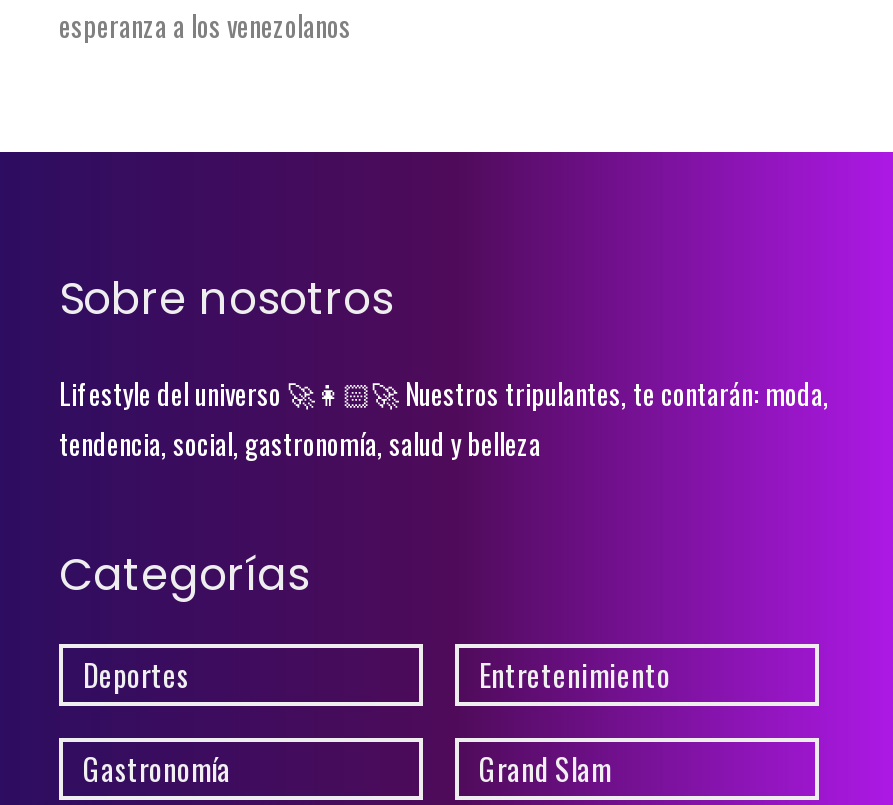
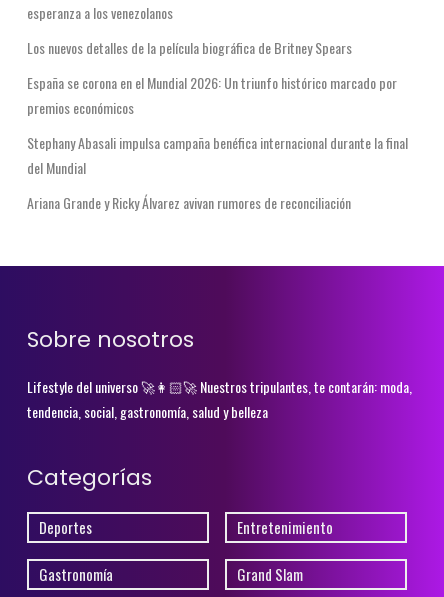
none -> [27,37,408,213] Los nuevos detalles de la película biográfica de Britney Spears | España se corona en el Mundial 2026: Un triunfo histórico marcado por | premios económicos | Stephany Abasali impulsa campaña benéfica internacional durante la final | del Mundial | Ariana Grande y Ricky Álvarez avivan rumores de reconciliación

